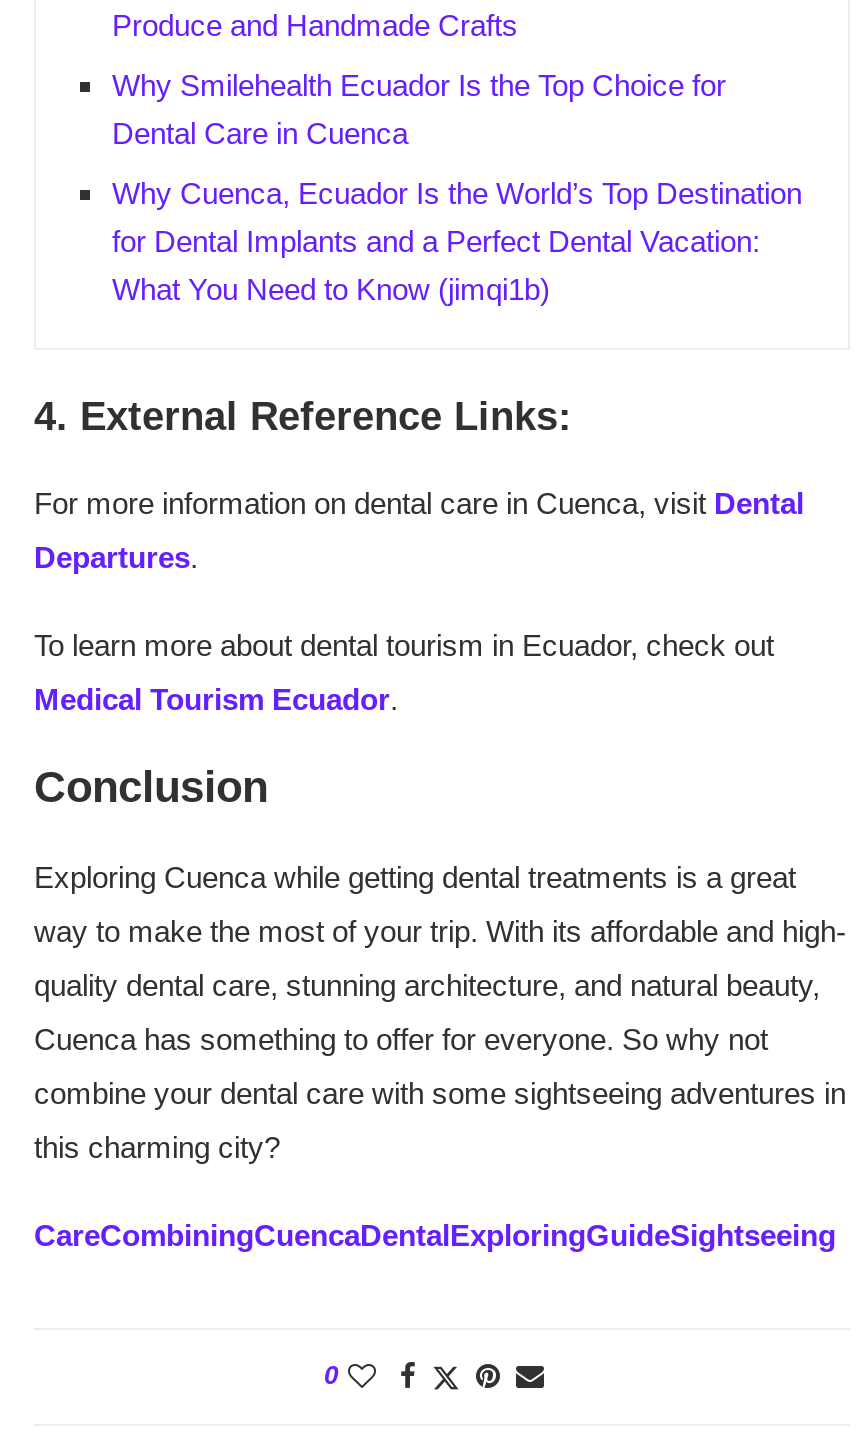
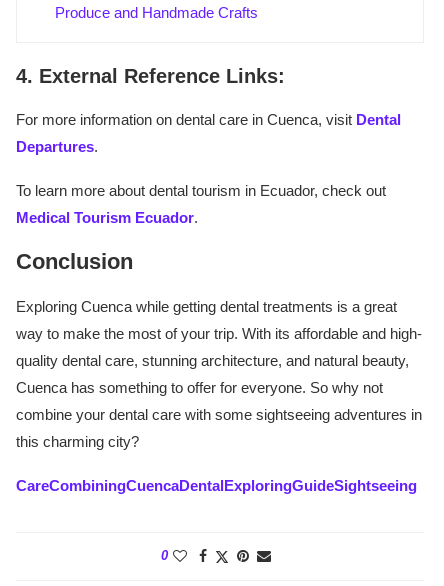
[112,68,802,306] Why Smilehealth Ecuador Is the Top Choice for | Dental Care in Cuenca | Why Cuenca, Ecuador Is the World’s Top Destination | for Dental Implants and a Perfect Dental Vacation: | What You Need to Know (jimqi1b) -> none

